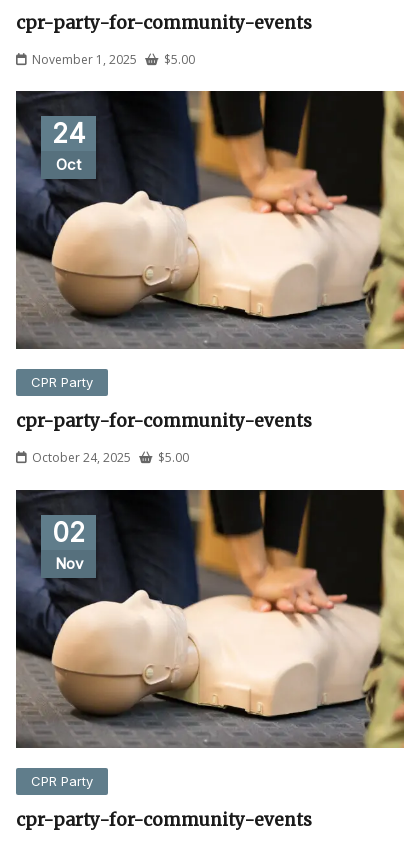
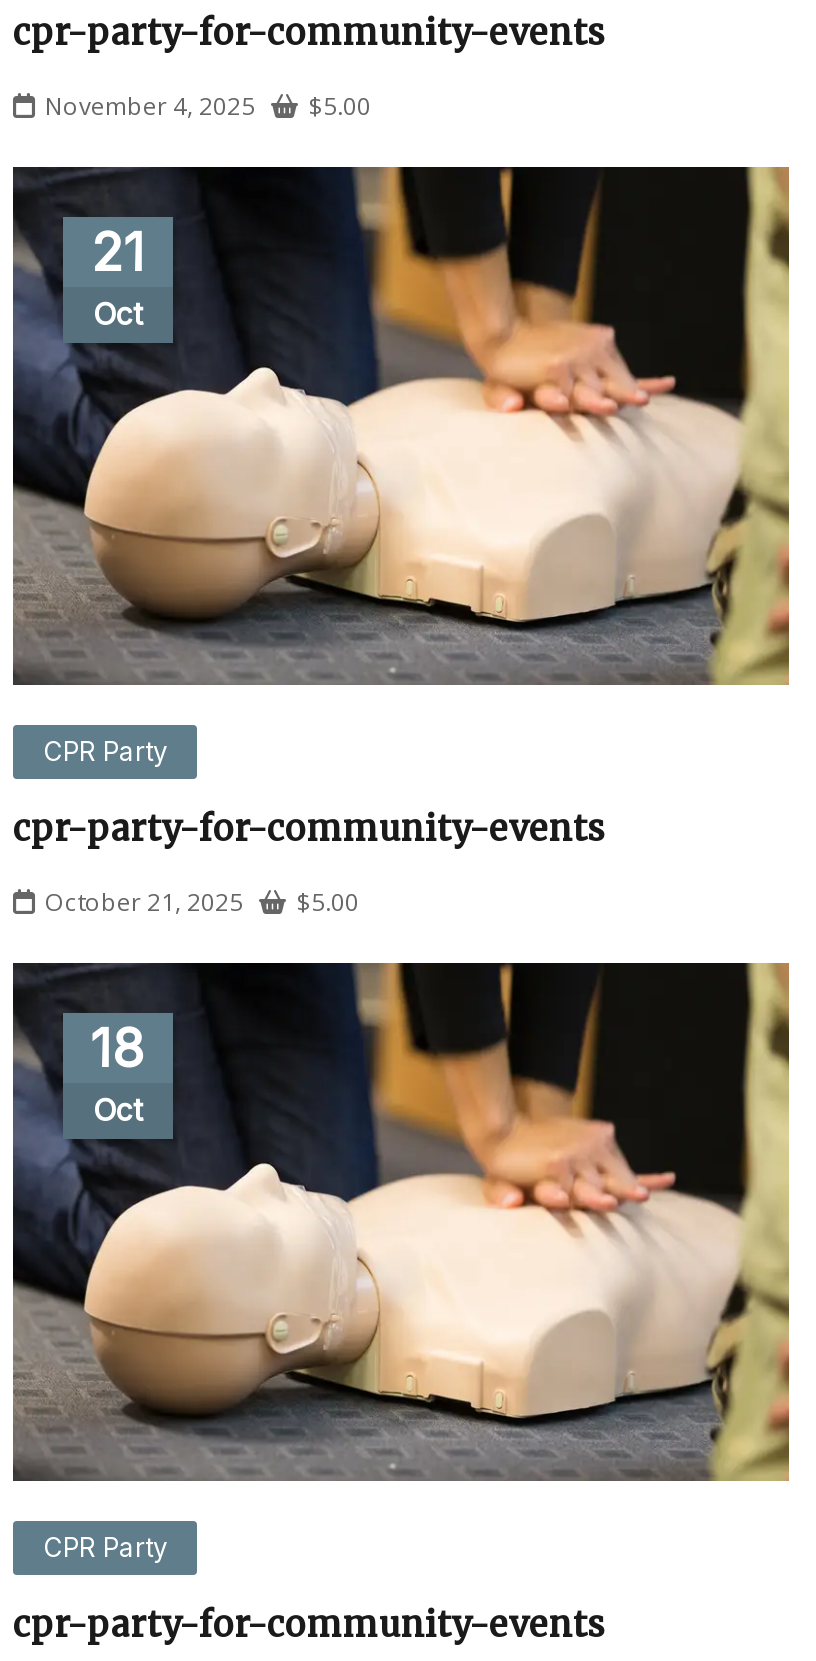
[32,51,195,68] November 1, 2025 $5.00 -> [45,89,371,123] November 4, 2025 $5.00
[51,118,85,149] 24 -> [91,222,145,284] 21
[32,449,189,466] October 24, 2025 $5.00 -> [45,885,359,919] October 21, 2025 $5.00
[52,517,85,573] 02 | Nov -> [90,1018,146,1130] 18 | Oct

